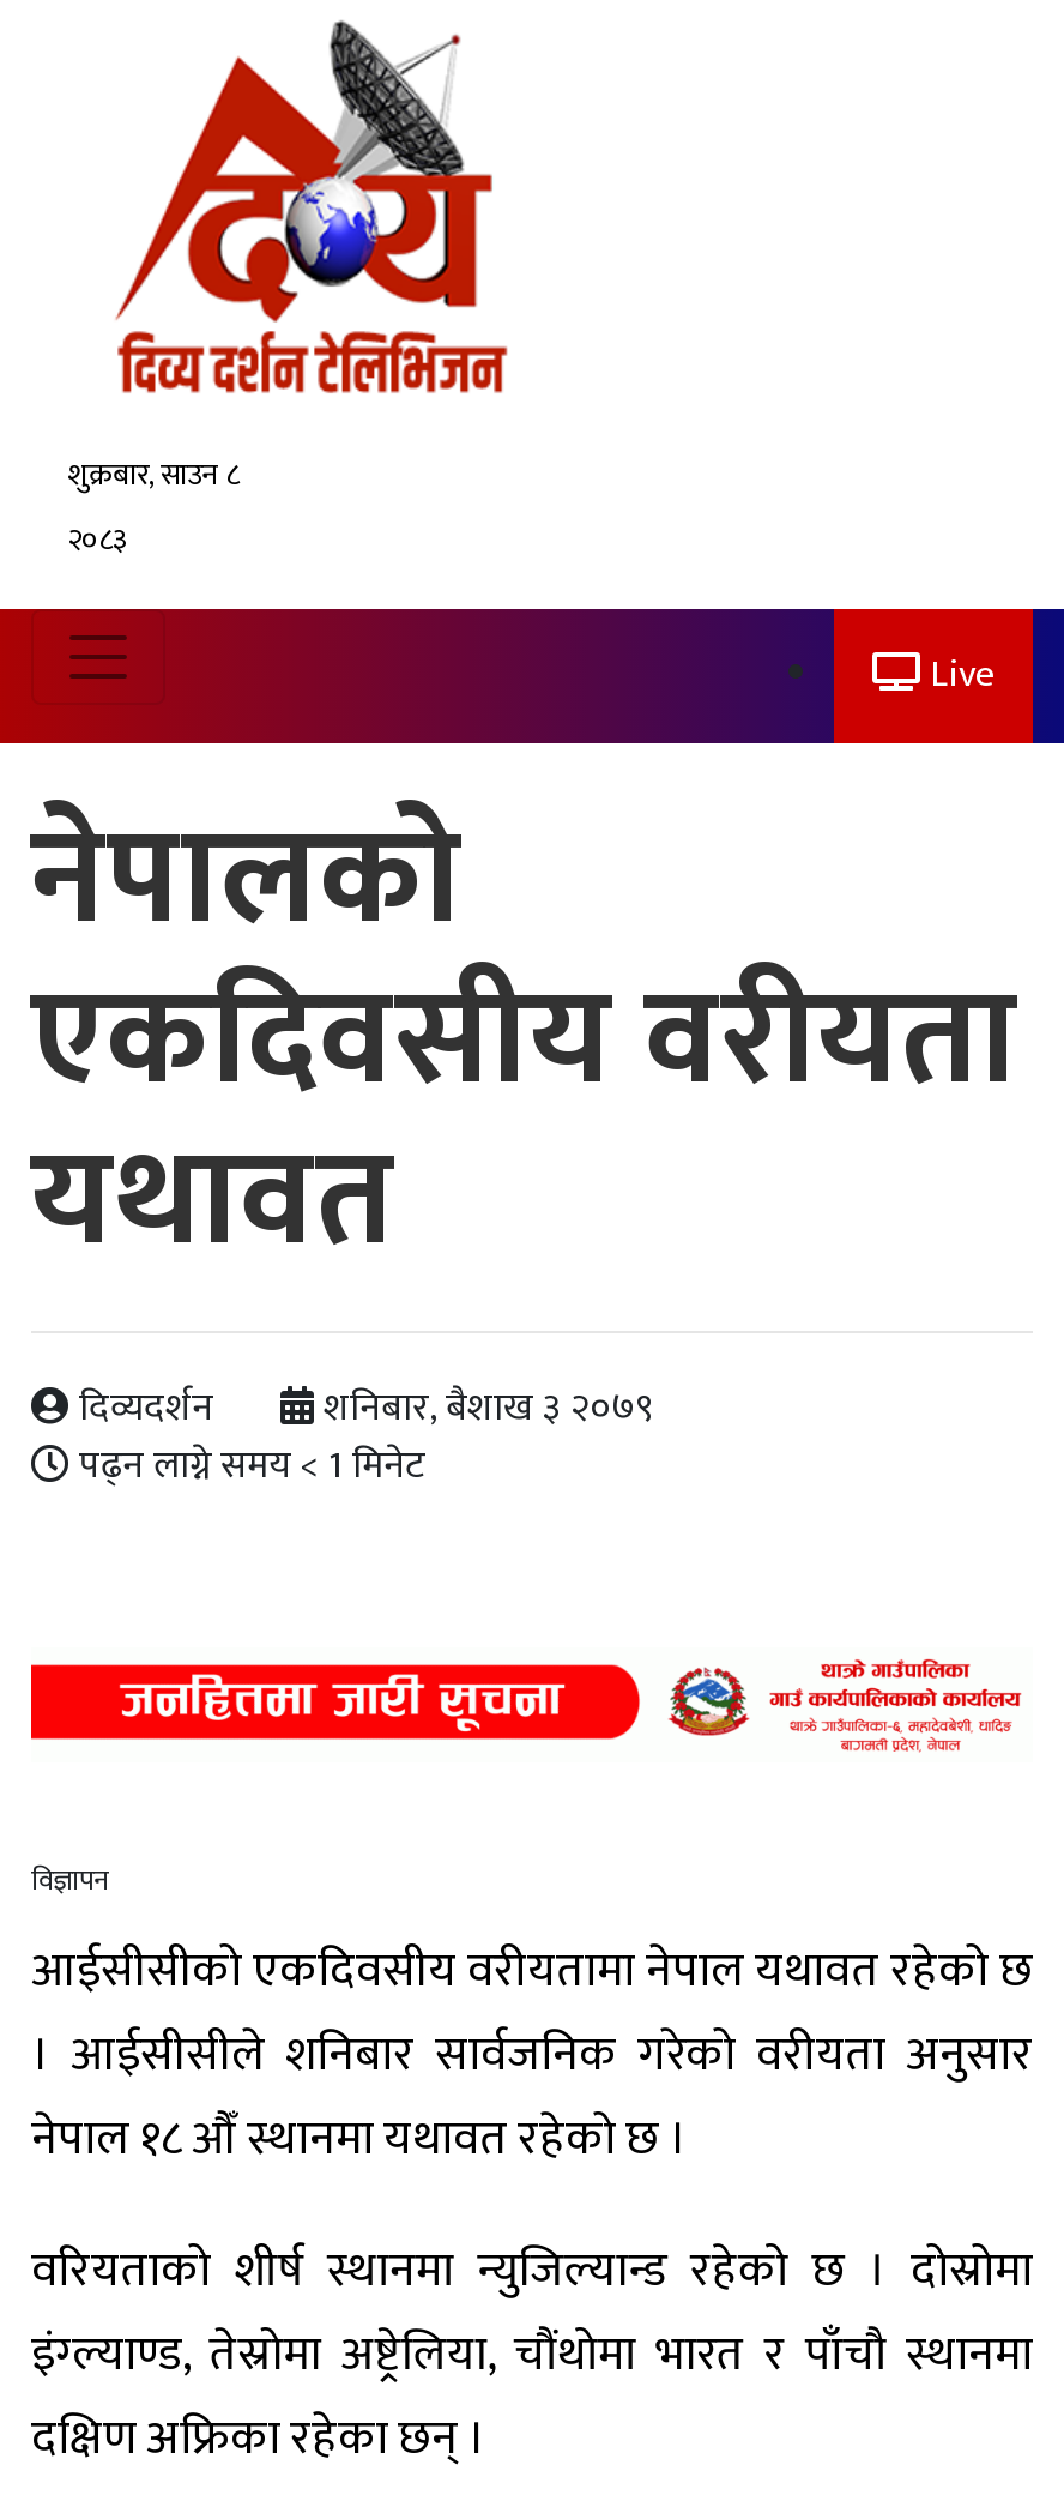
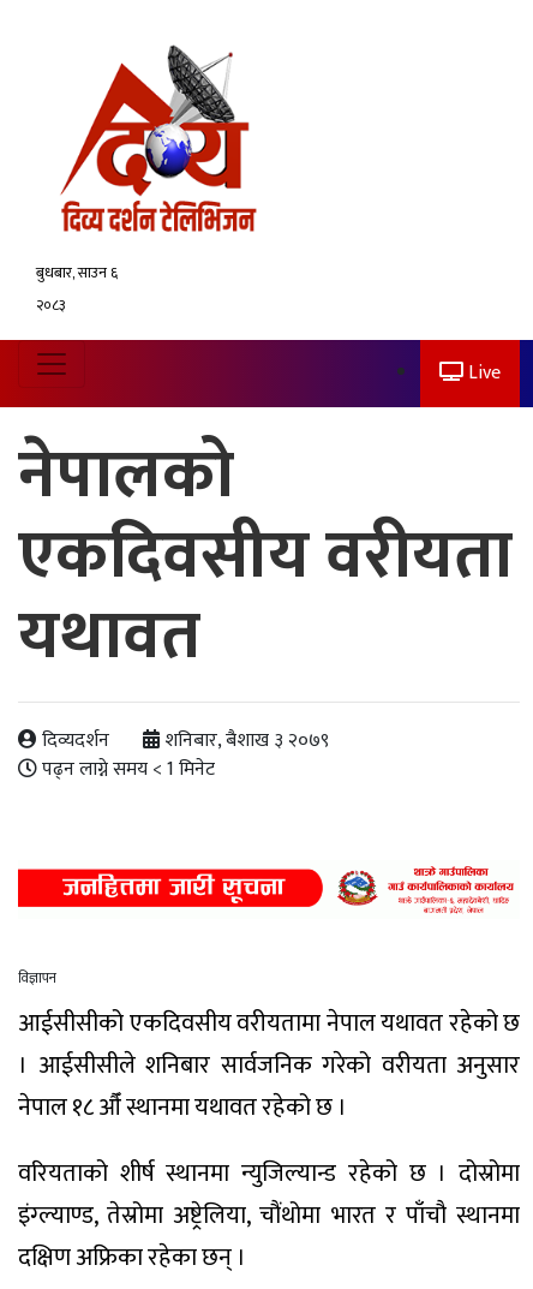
[67,451,240,501] शुक्रबार, साउन ८ -> [36,261,118,286] बुधबार, साउन ६

